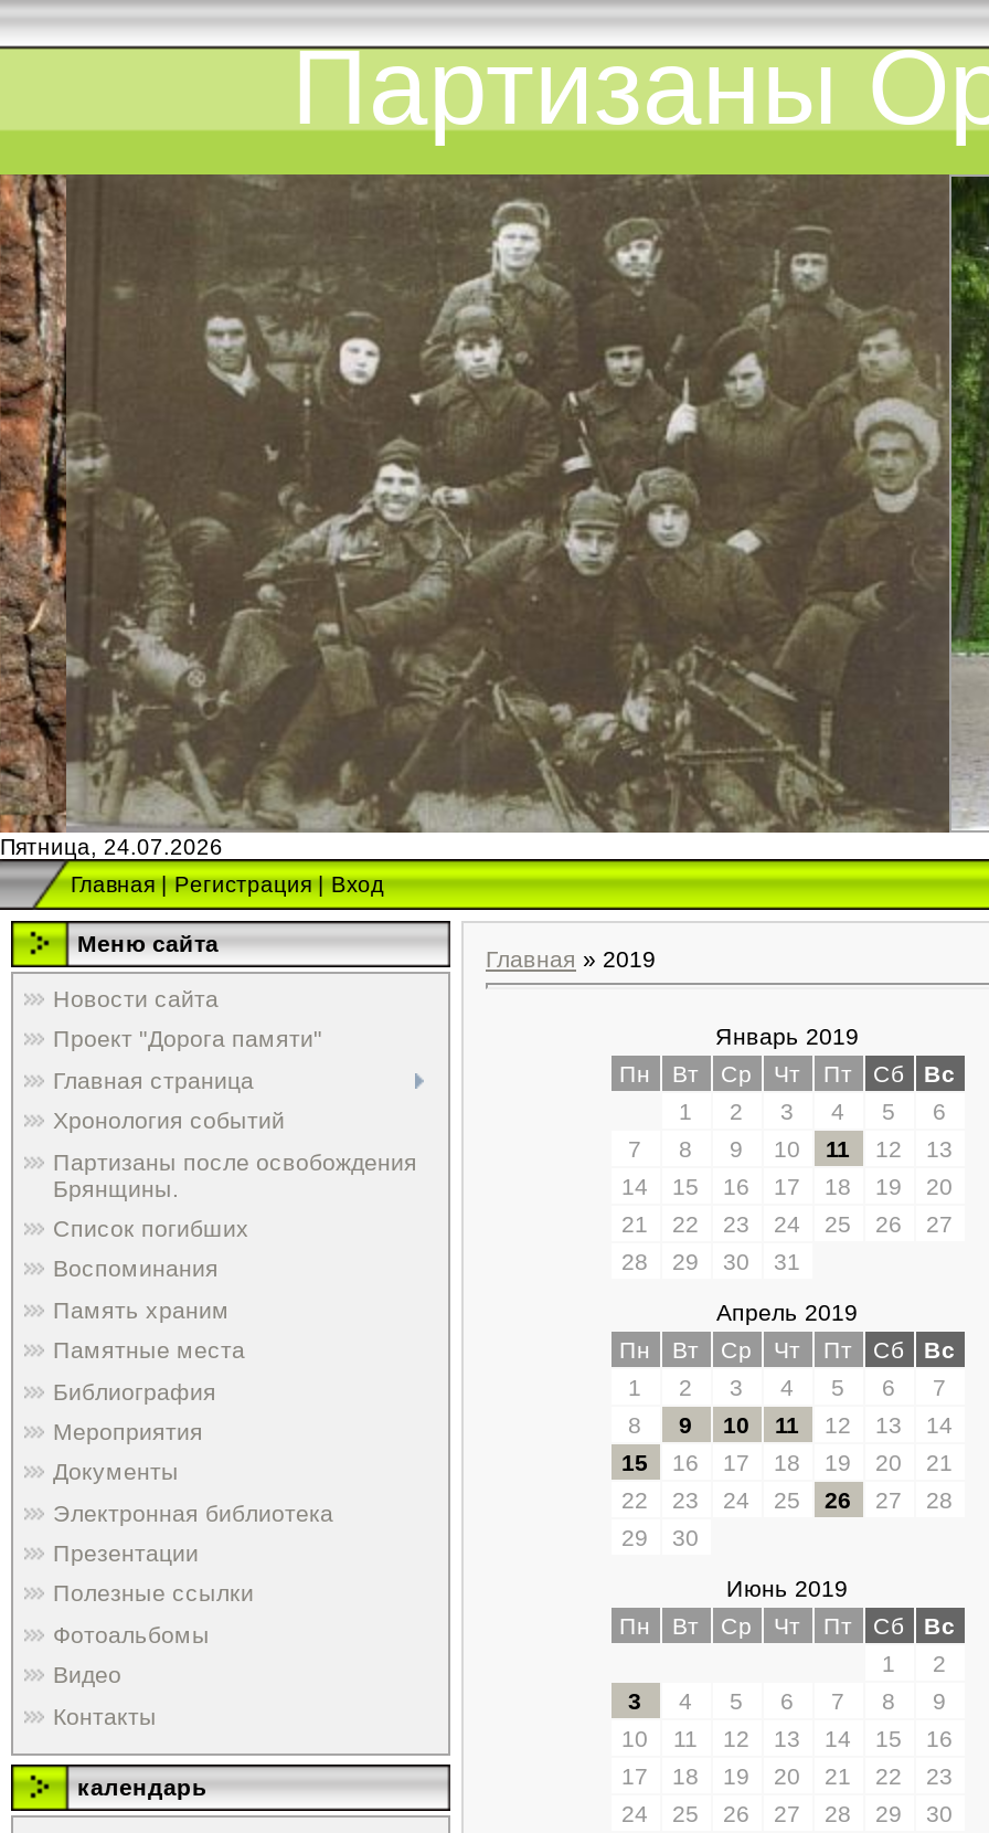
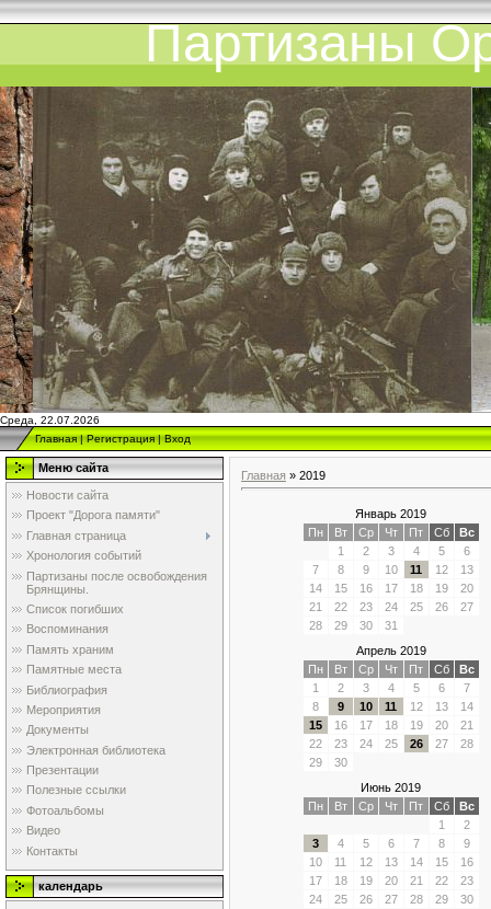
[0,835,223,859] Пятница, 24.07.2026 -> [0,414,100,426] Среда, 22.07.2026

